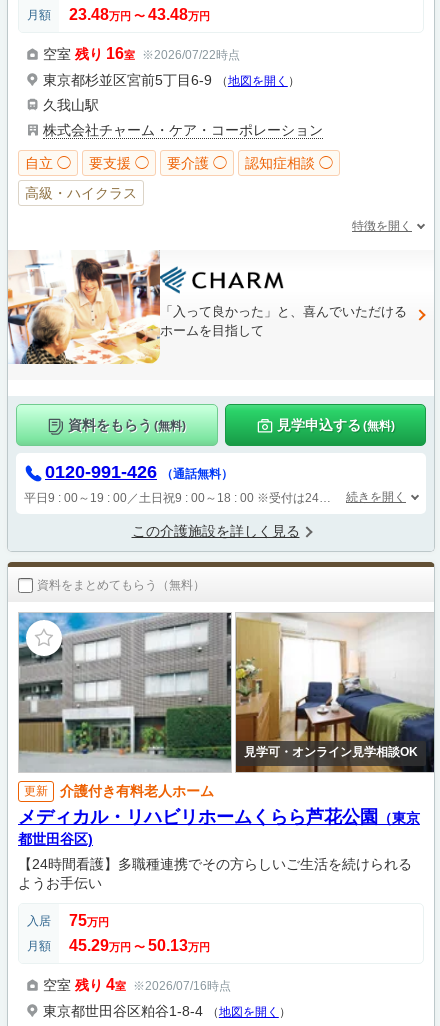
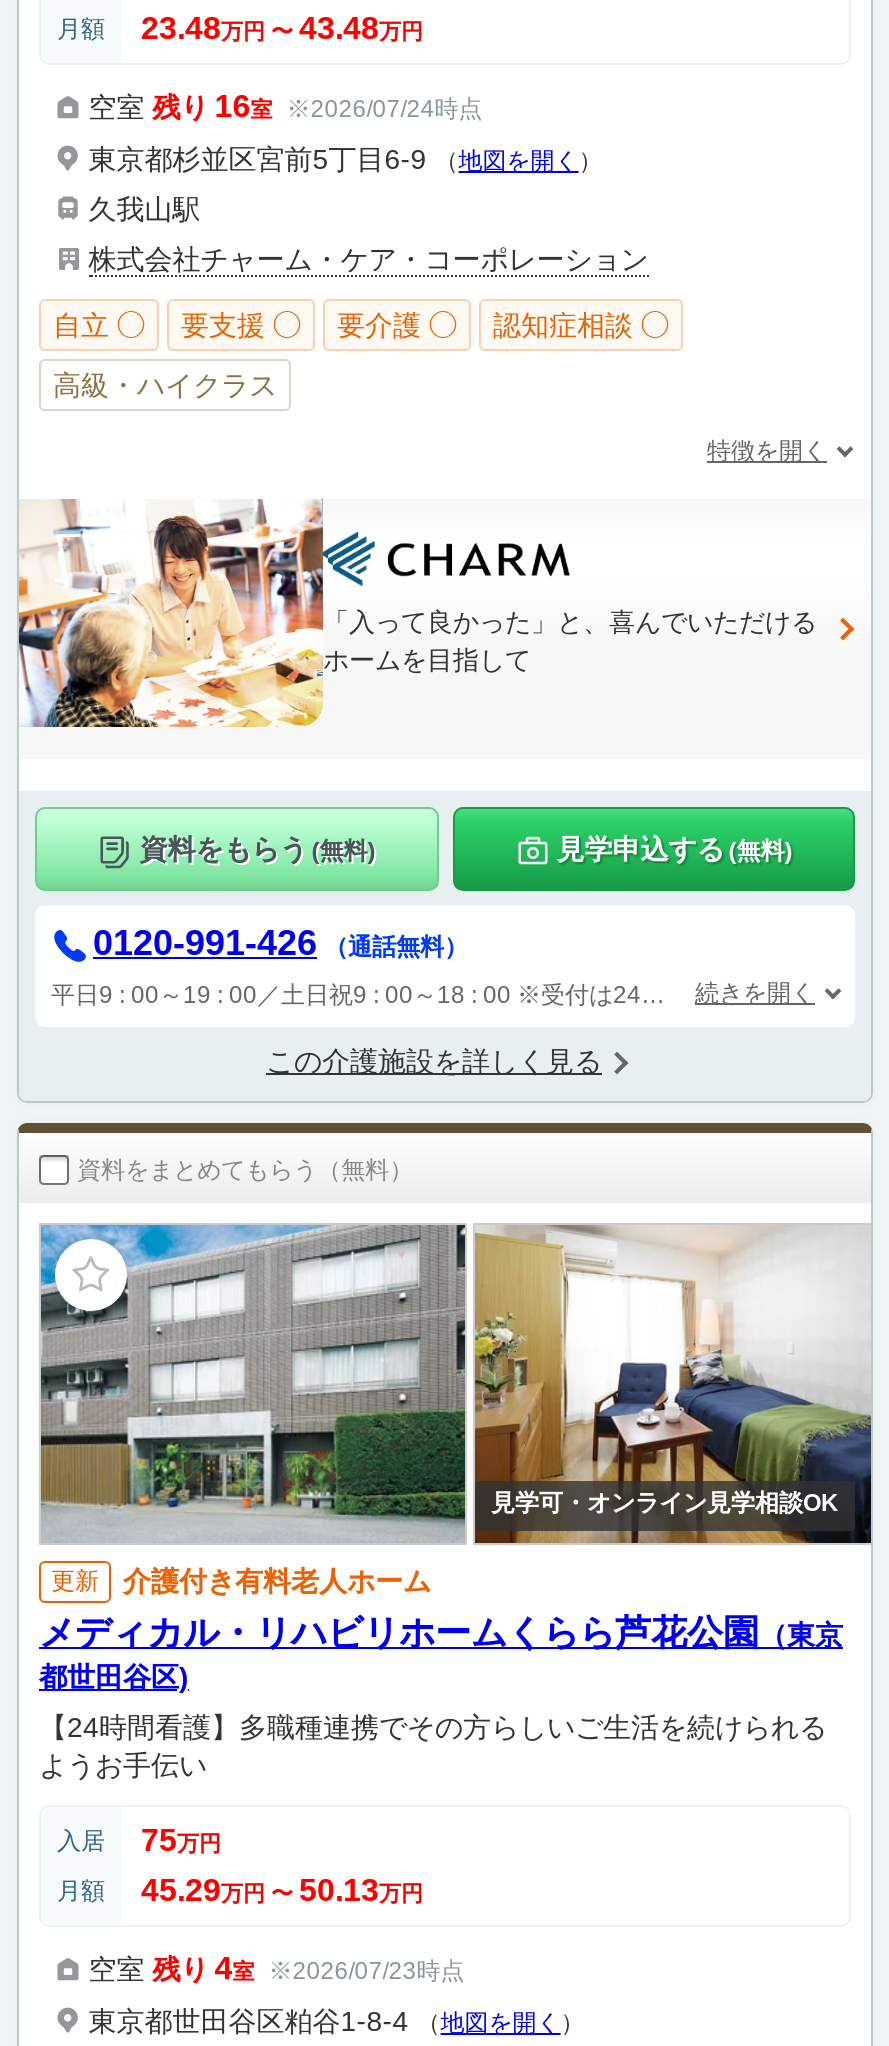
[43,45,240,62] 空室残り 16室 ※2026/07/22時点 -> [89,90,483,124] 空室残り 16室 ※2026/07/24時点
[43,976,231,993] 空室残り 4室 ※2026/07/16時点 -> [89,1952,465,1986] 空室残り 4室 ※2026/07/23時点

